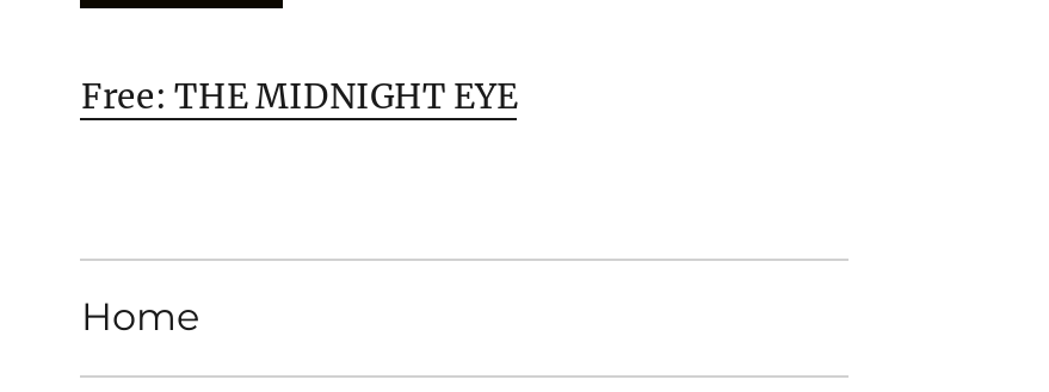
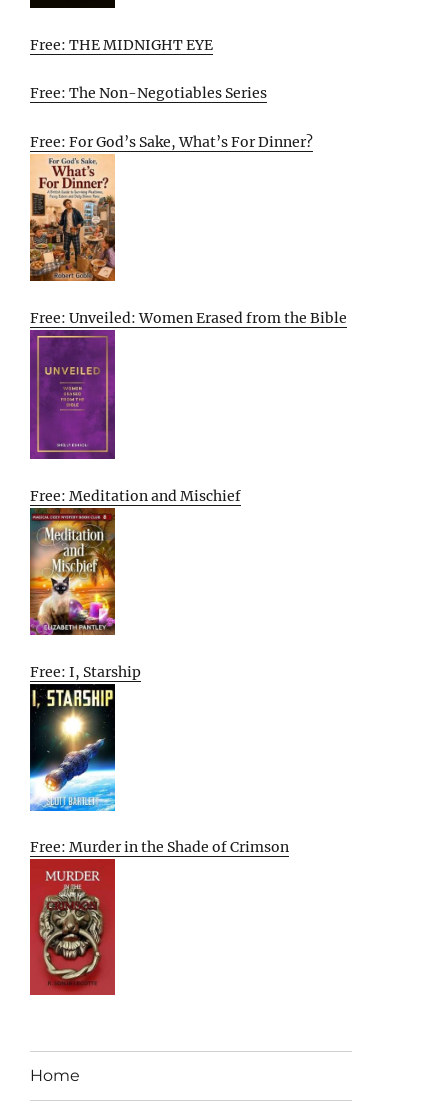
none -> [29,158,347,327] [image] | Free: Unveiled: Women Erased from the Bible
none -> [29,334,241,505] [image] | Free: Meditation and Mischief
none -> [29,512,141,681] [image] | Free: I, Starship
none -> [29,688,289,856] [image] | Free: Murder in the Shade of Crimson
none -> [29,864,116,996] [image]
none -> [30,84,313,151] Free: The Non-Negotiables Series | Free: For God’s Sake, What’s For Dinner?

